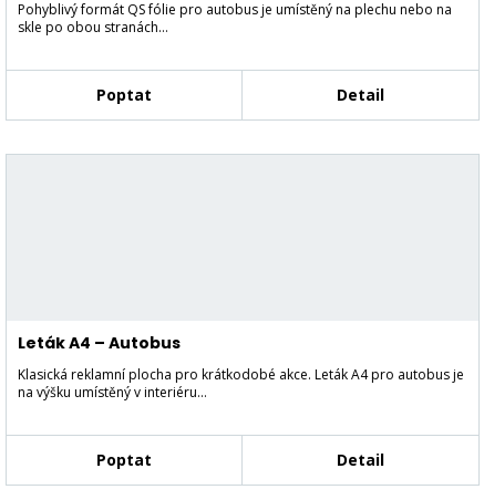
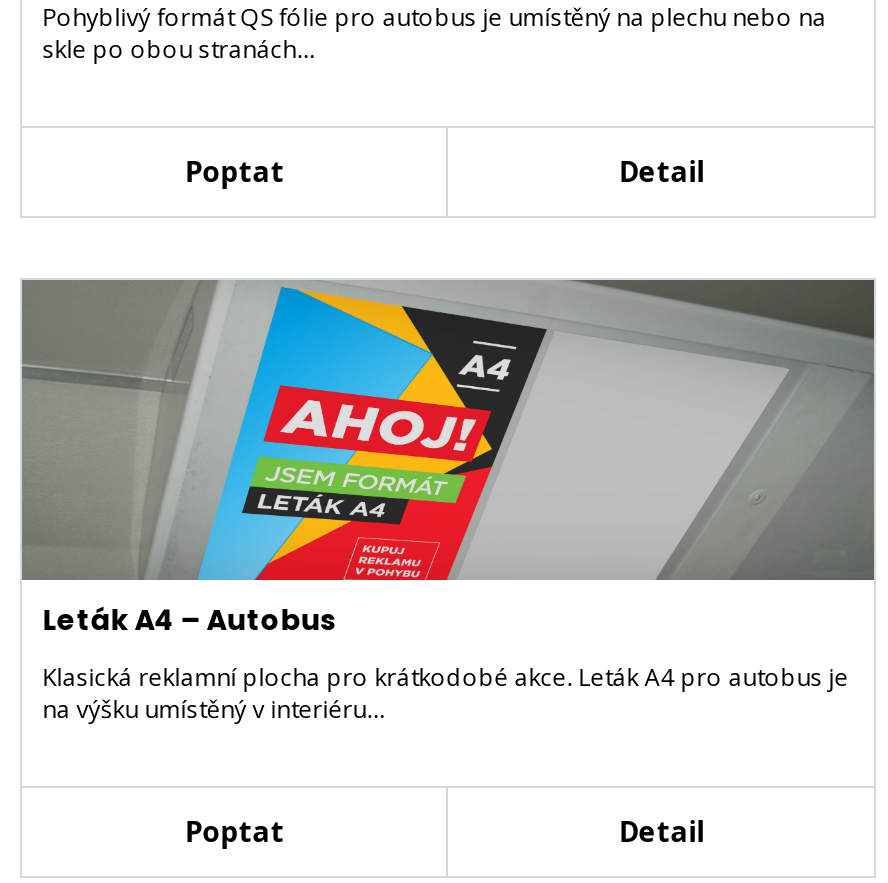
none -> [20,278,876,582] [image]

